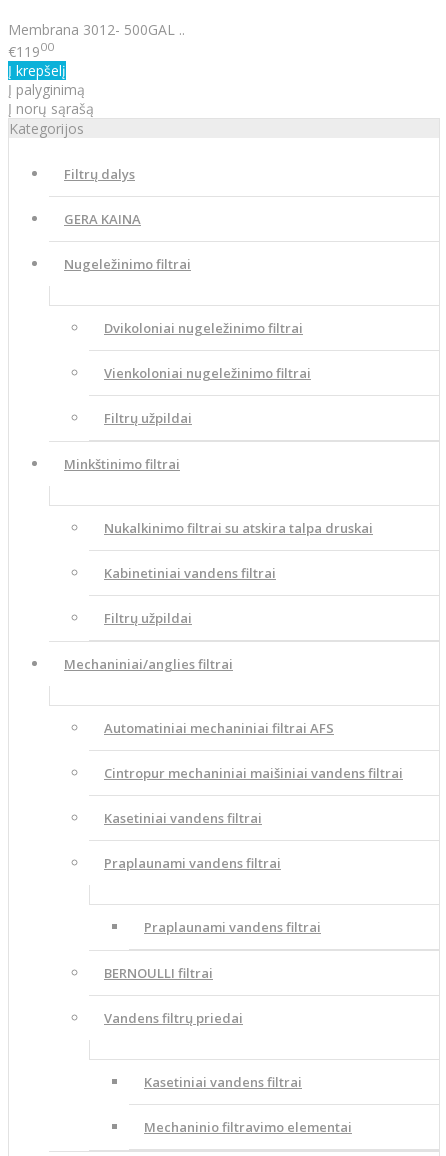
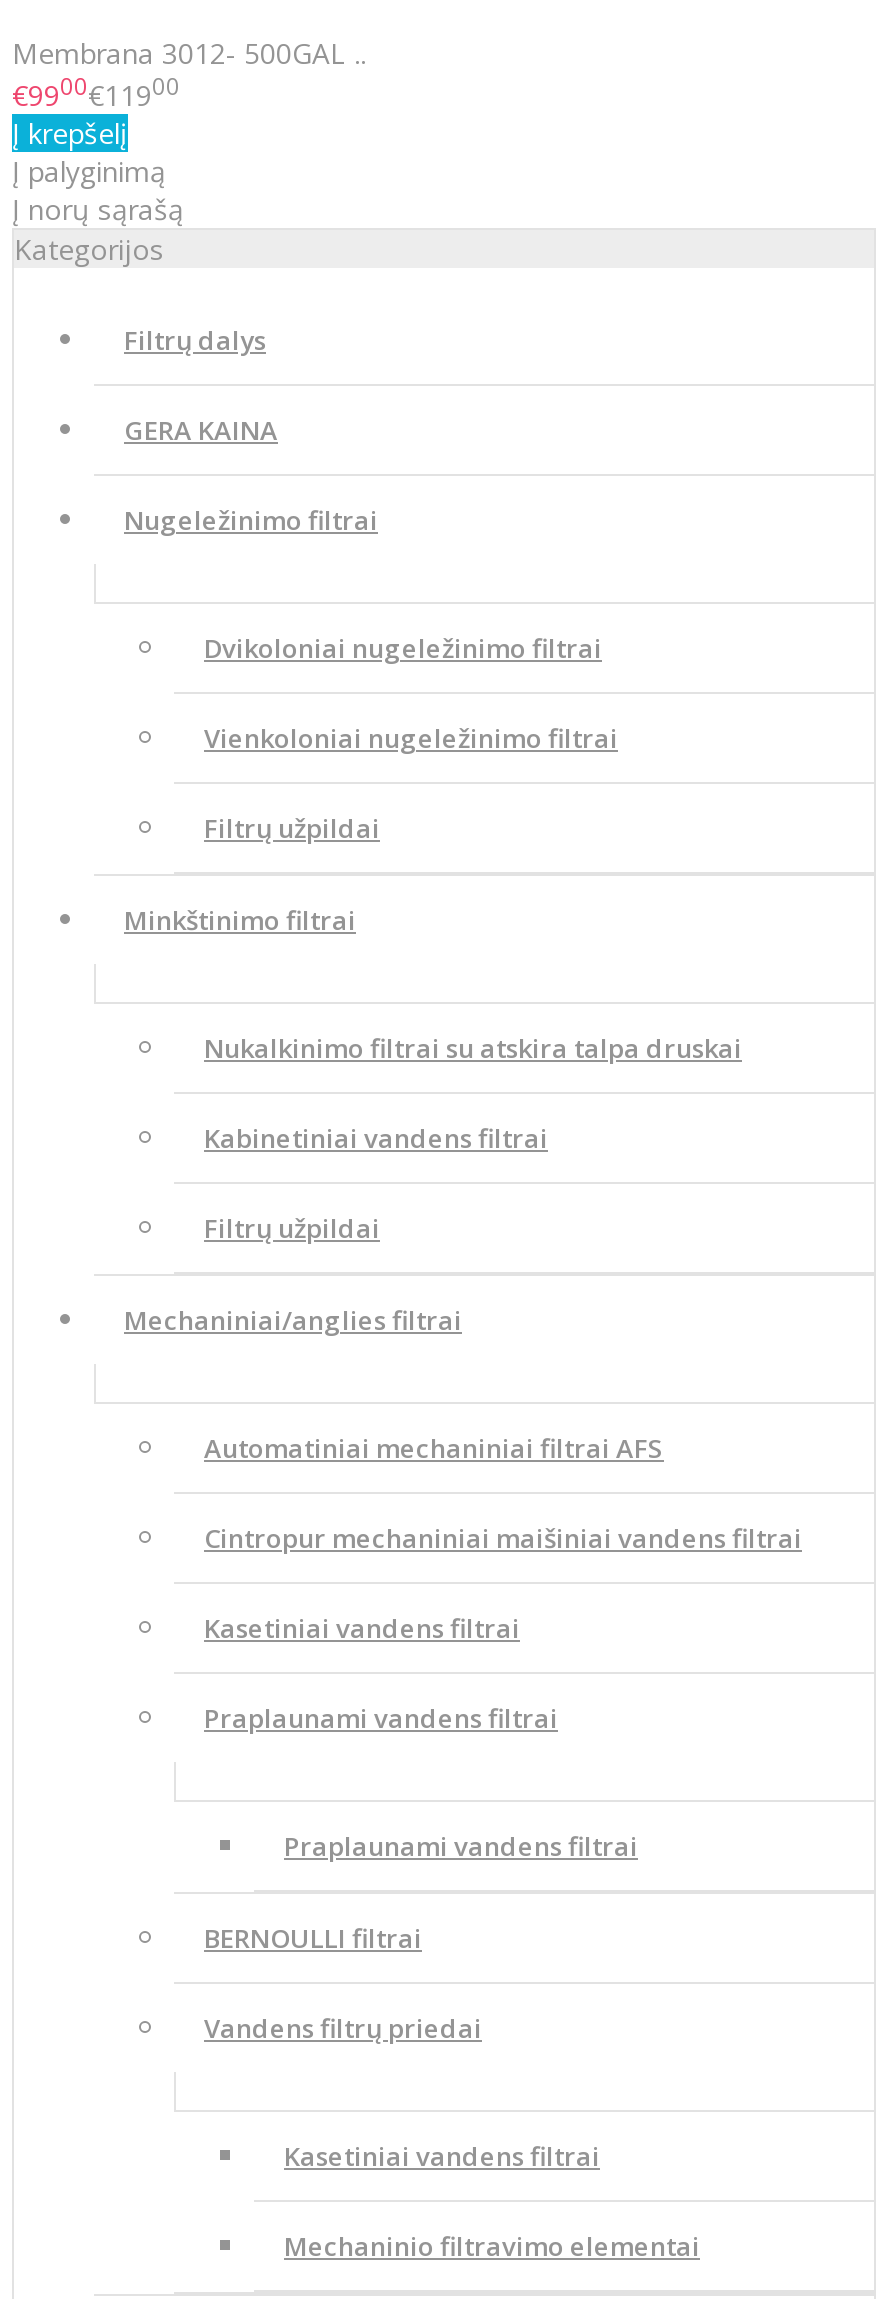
[8,39,54,61] €11900 -> [12,71,180,115] €9900€11900

